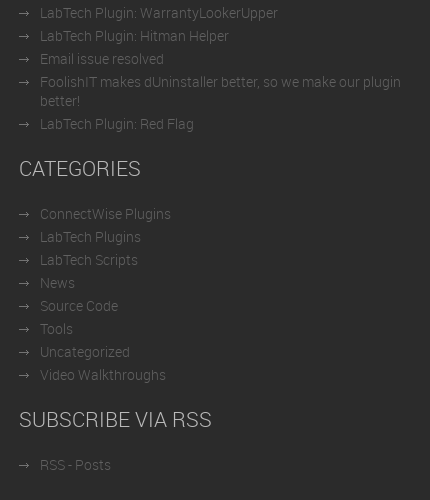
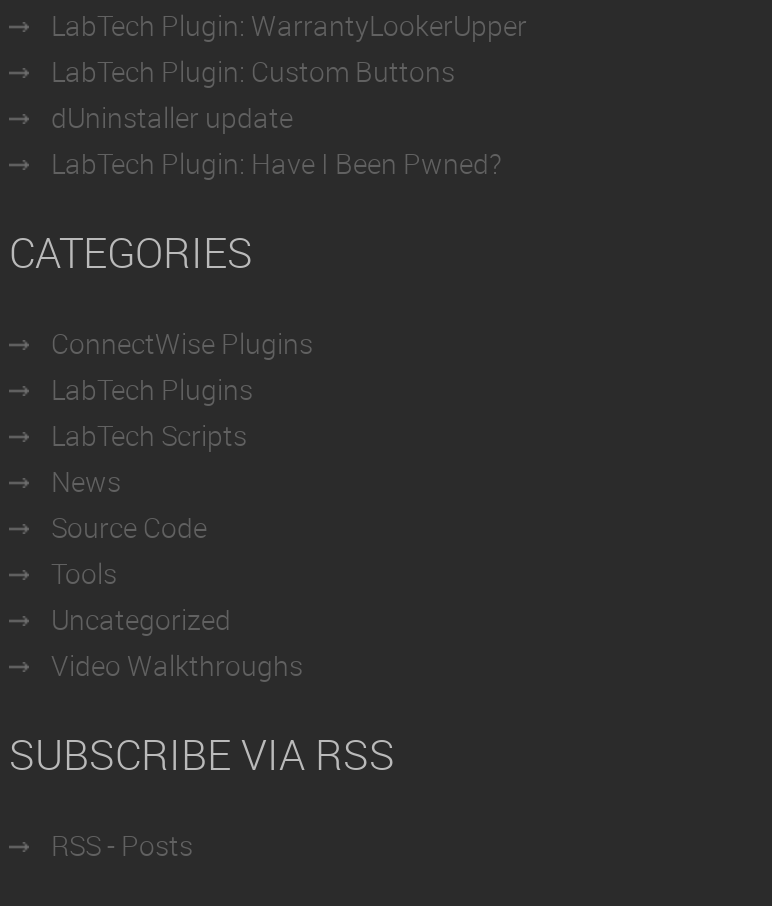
[40,26,401,133] LabTech Plugin: Hitman Helper | Email issue resolved | FoolishIT makes dUninstaller better, so we make our plugin | better! | LabTech Plugin: Red Flag -> [51,52,501,182] LabTech Plugin: Custom Buttons | dUninstaller update | LabTech Plugin: Have I Been Pwned?

